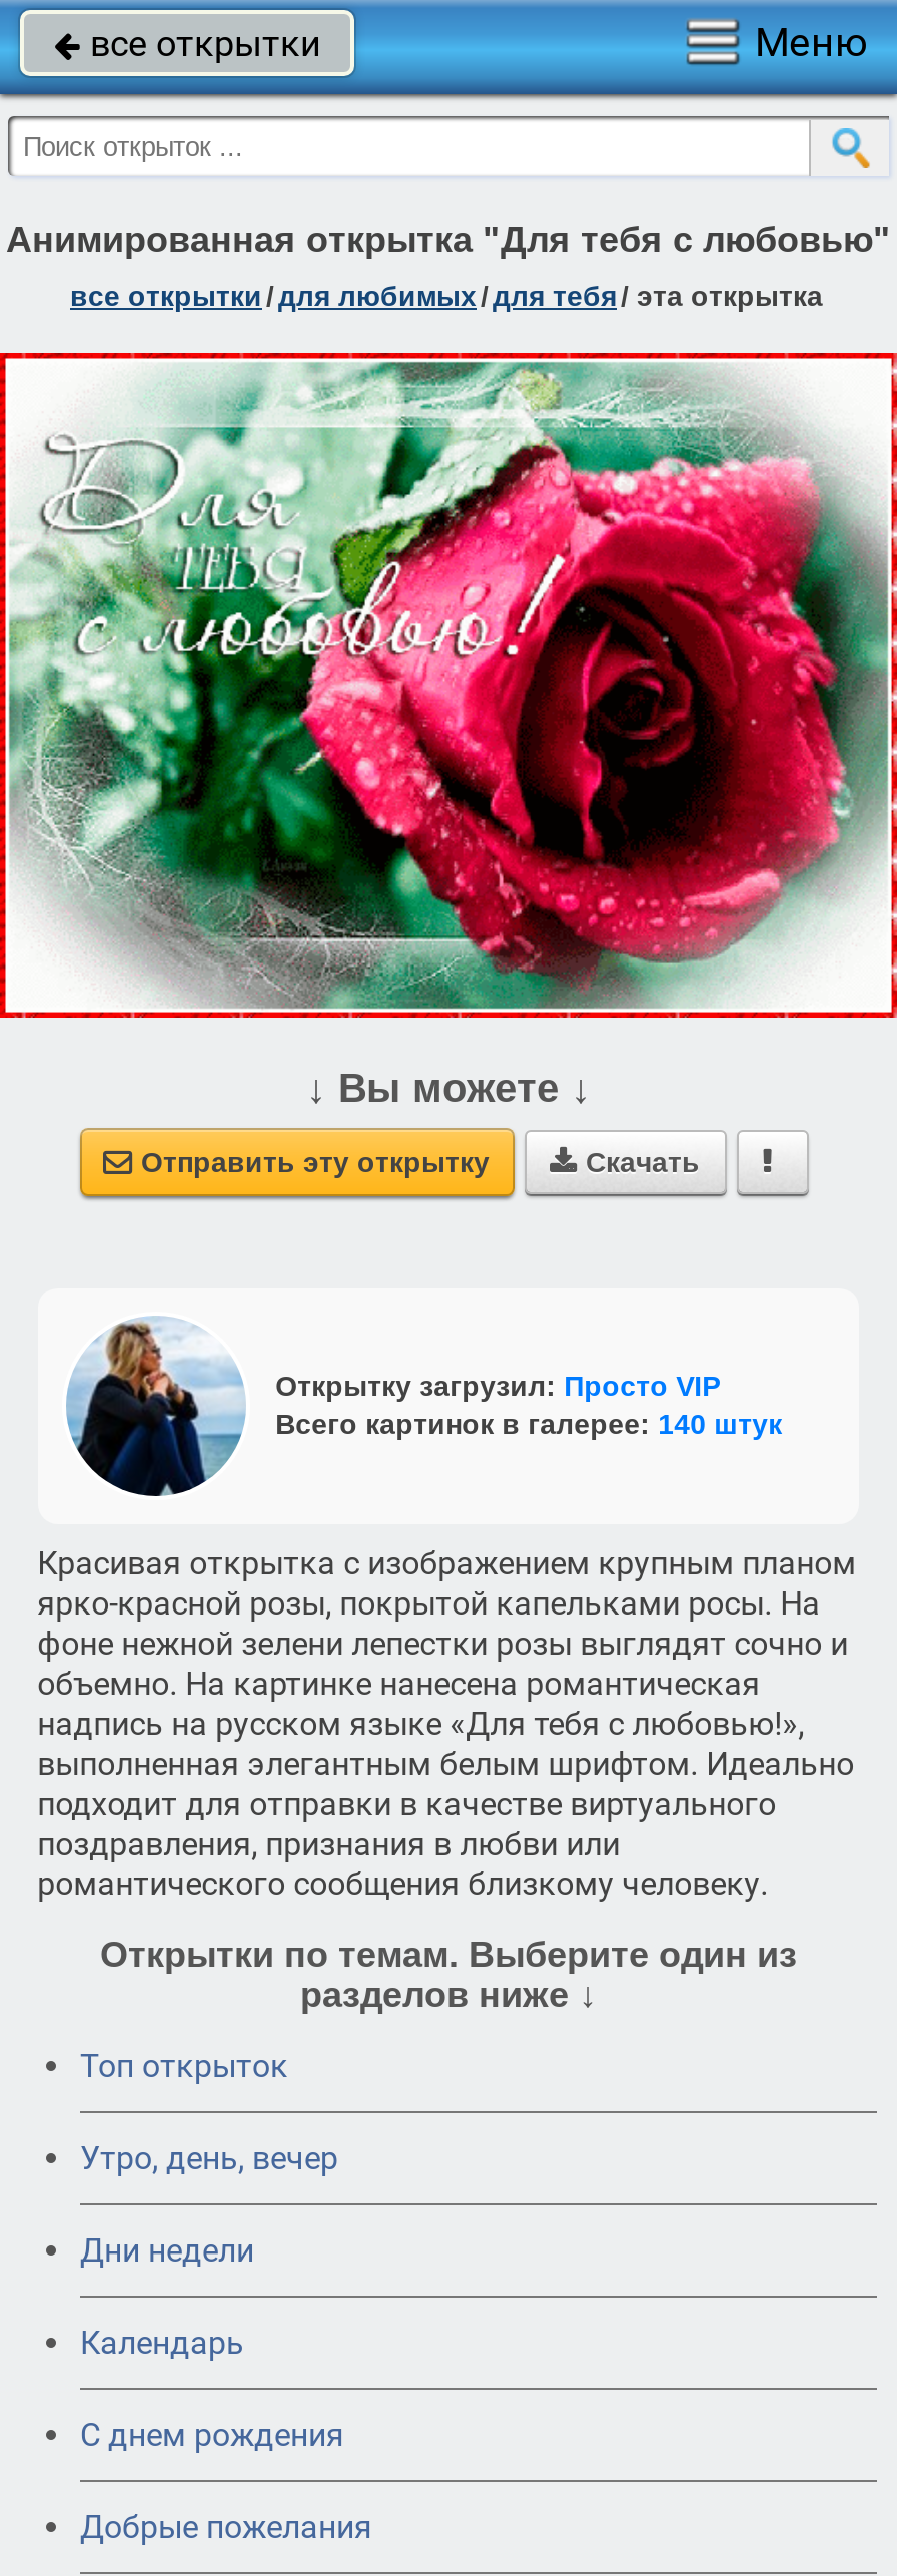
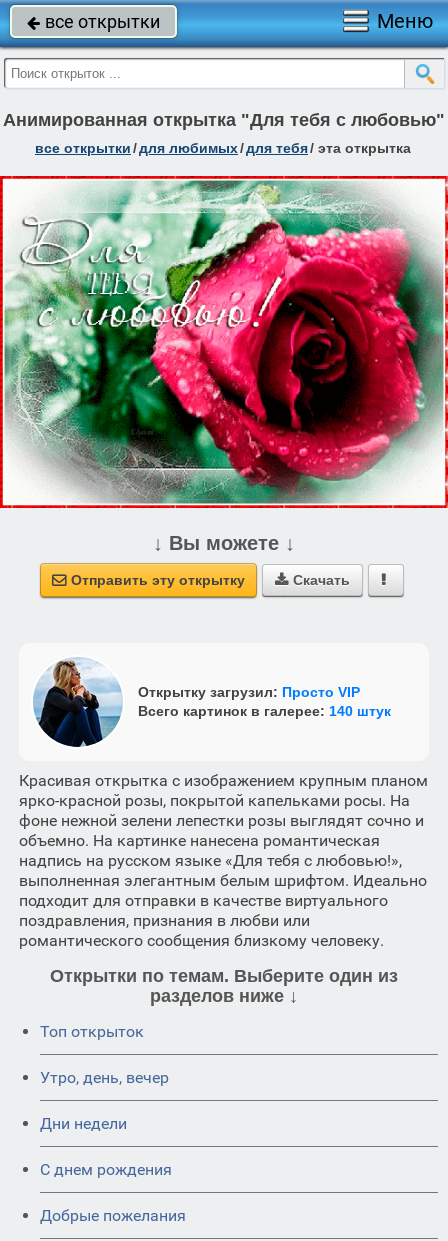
[80,2323,244,2361] Календарь -> none

